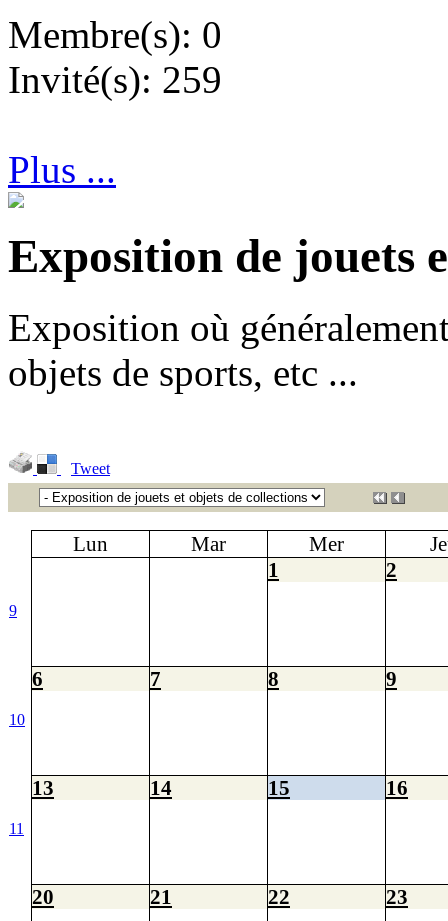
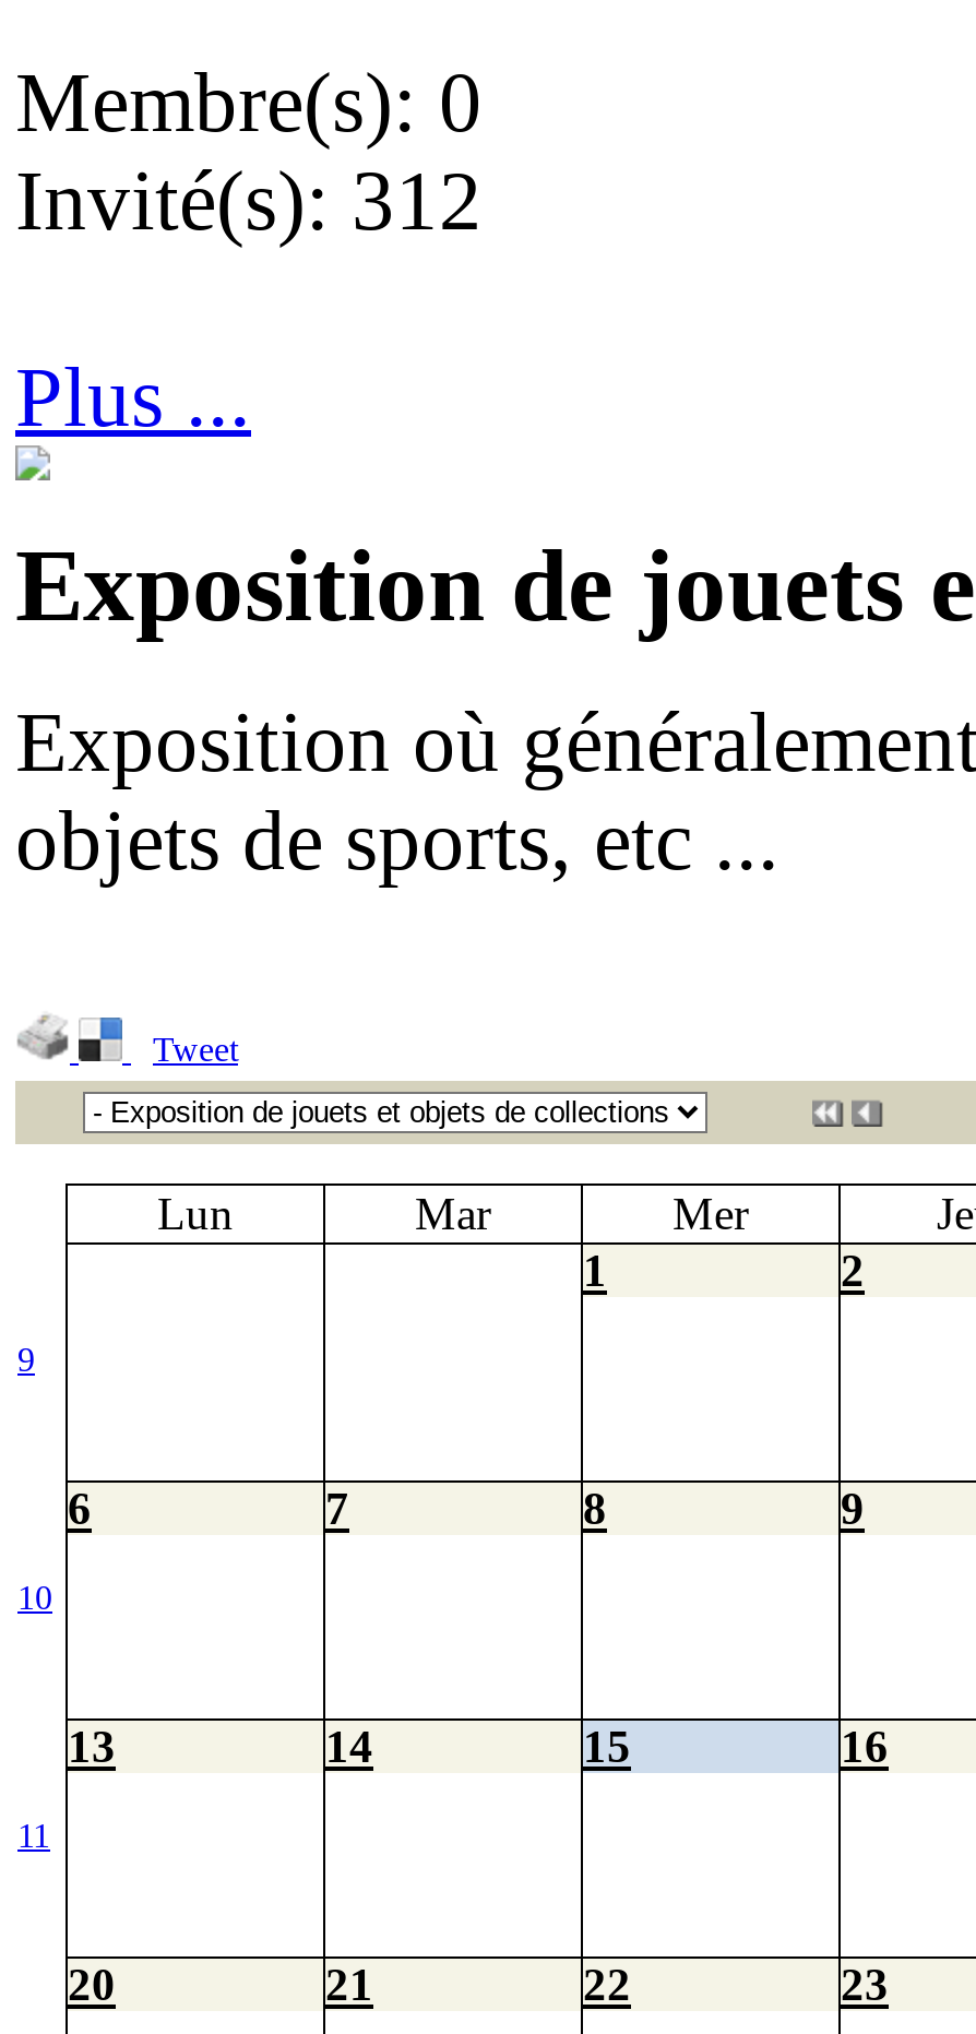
[8,58,222,101] Invité(s): 259 -> [15,152,483,246] Invité(s): 312

